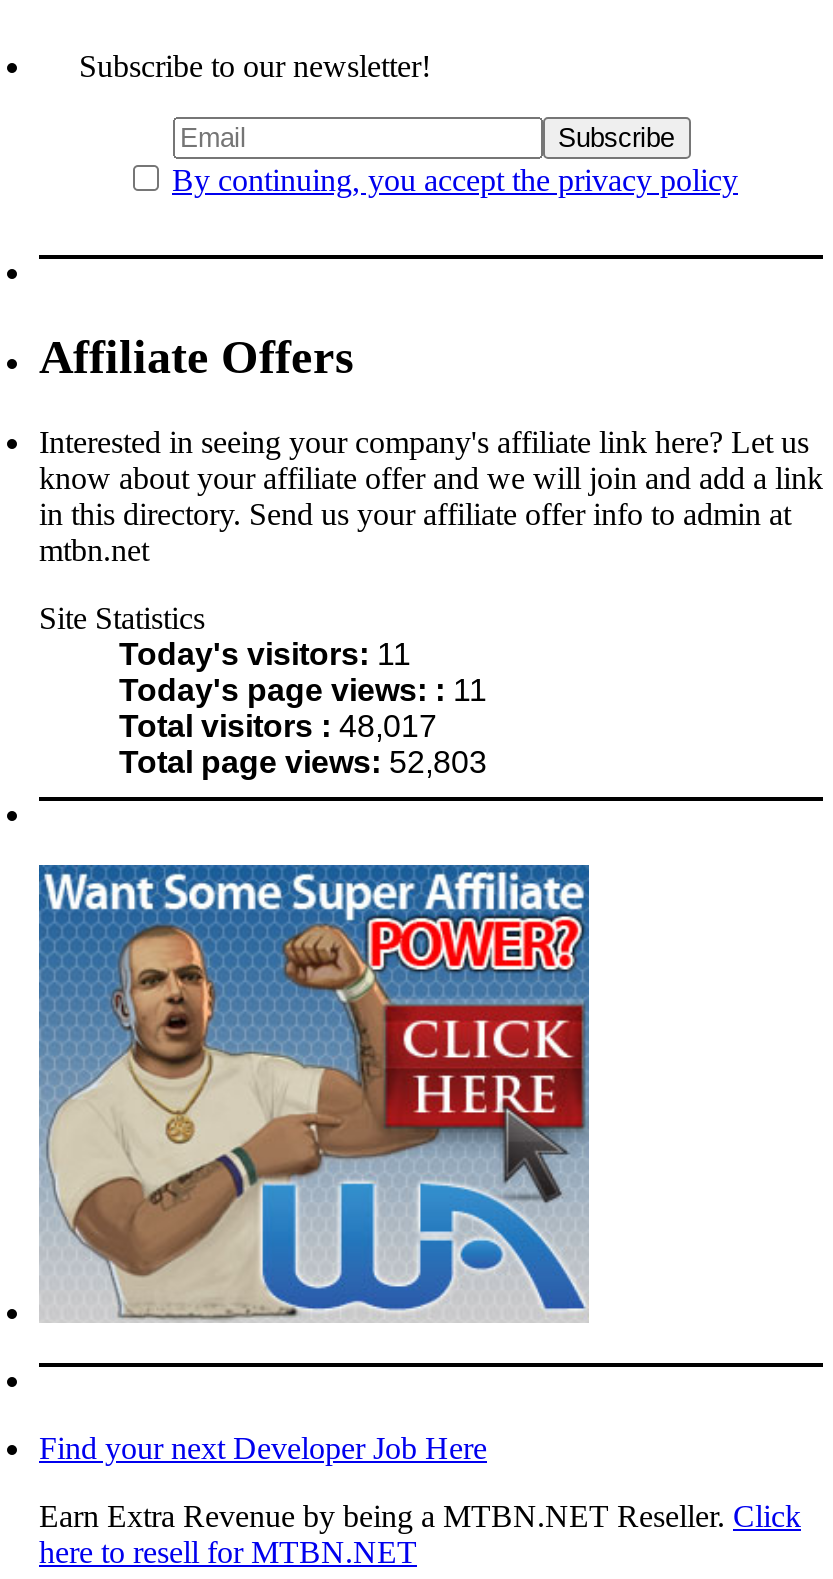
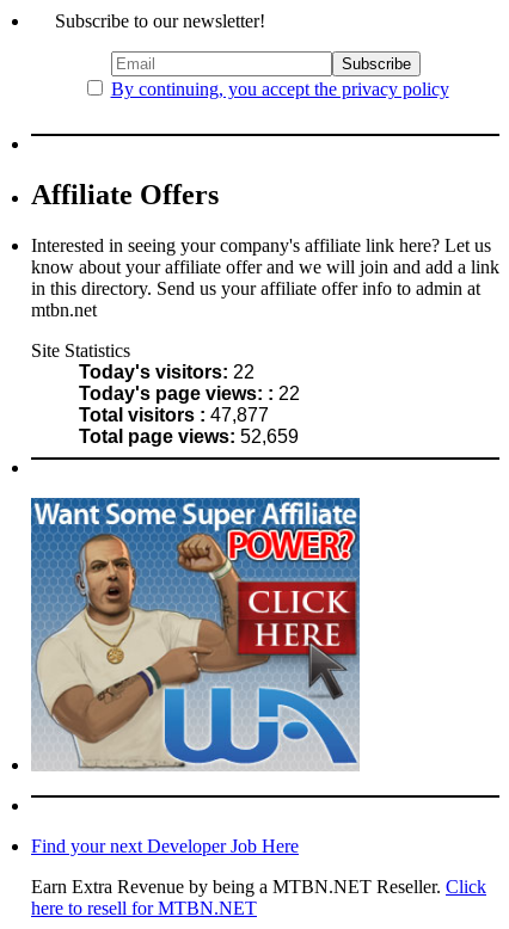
[119,637,411,671] Today's visitors: 11 -> [79,362,254,382] Today's visitors: 22
[119,673,487,707] Today's page views: : 11 -> [79,383,300,404] Today's page views: : 22
[119,709,437,743] Total visitors : 48,017 -> [79,405,269,425] Total visitors : 47,877
[119,745,487,779] Total page views: 52,803 -> [79,426,299,447] Total page views: 52,659

